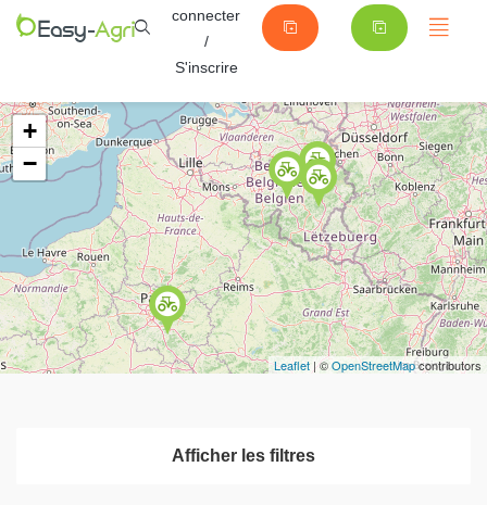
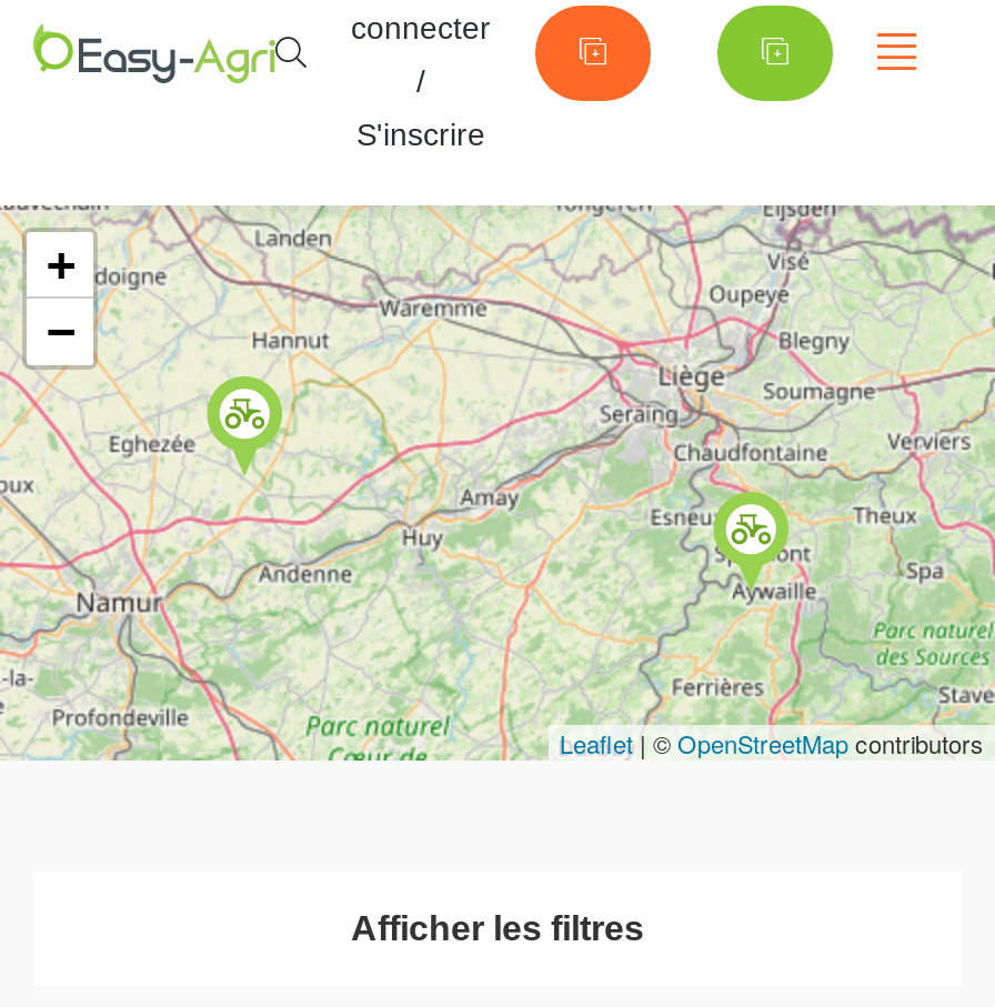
[3,102,484,374] [image] -> [7,205,988,763] [image]

